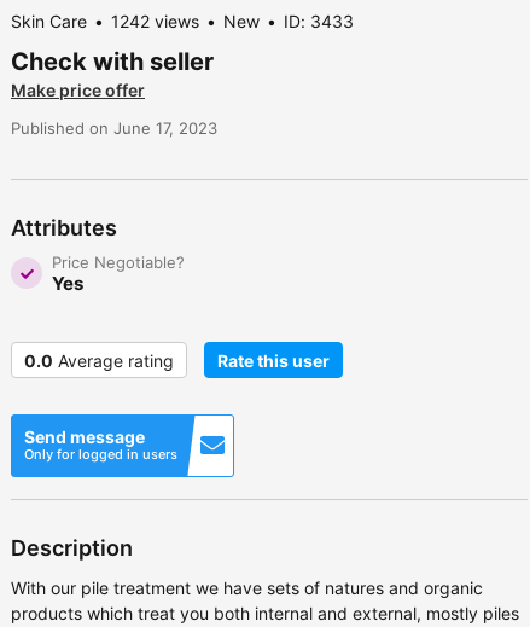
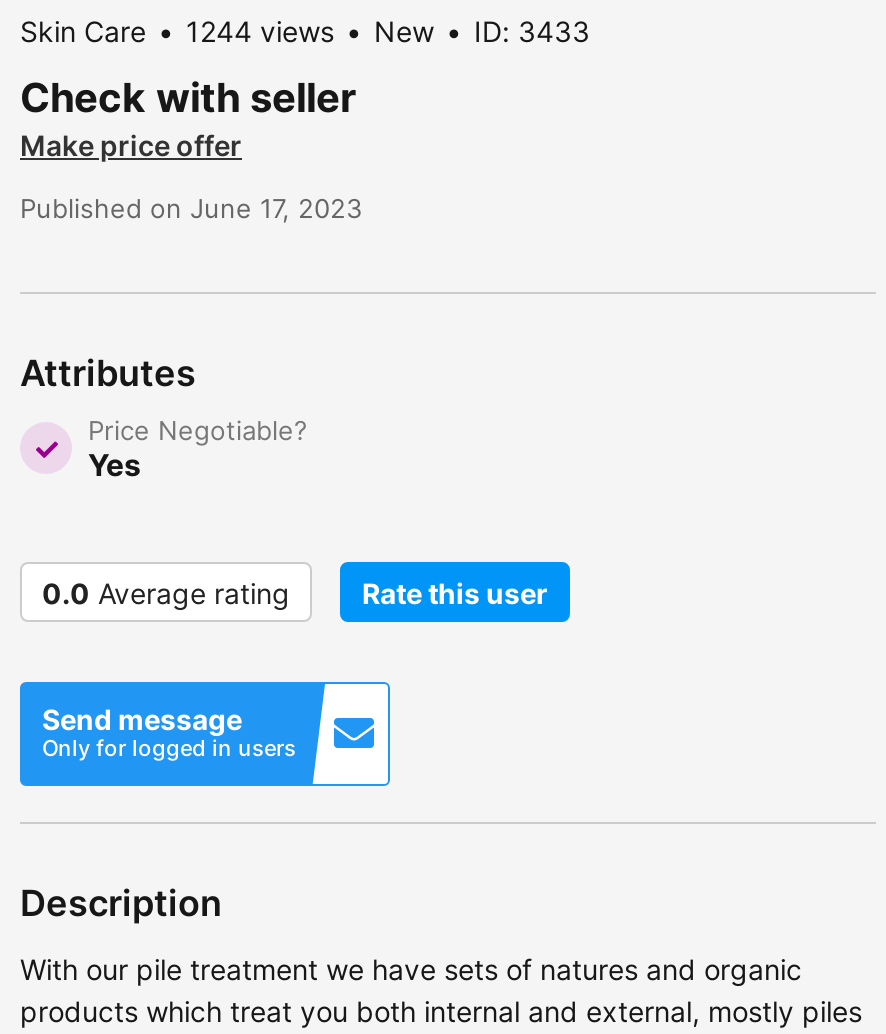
[11,11,354,32] Skin Care 1242 views New ID: 3433 -> [20,14,590,48] Skin Care 1244 views New ID: 3433

